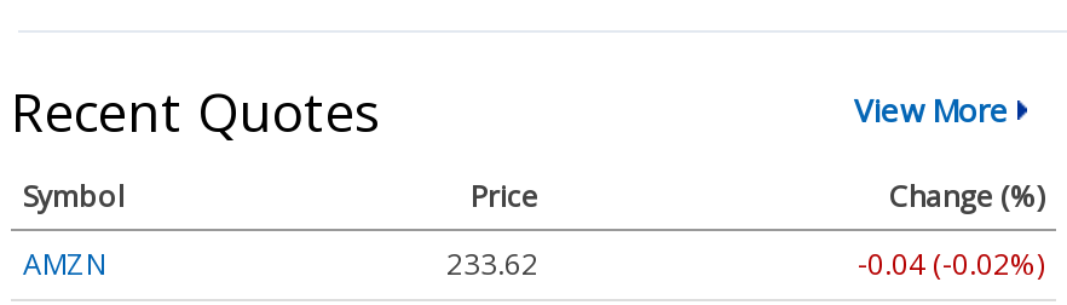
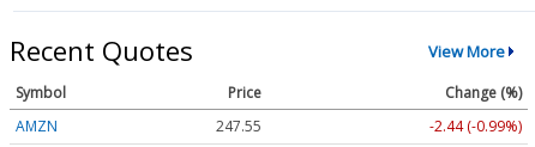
[446,243,538,284] 233.62 -> [216,116,262,137] 247.55
[858,243,1044,284] -0.04 (-0.02%) -> [429,116,522,137] -2.44 (-0.99%)

